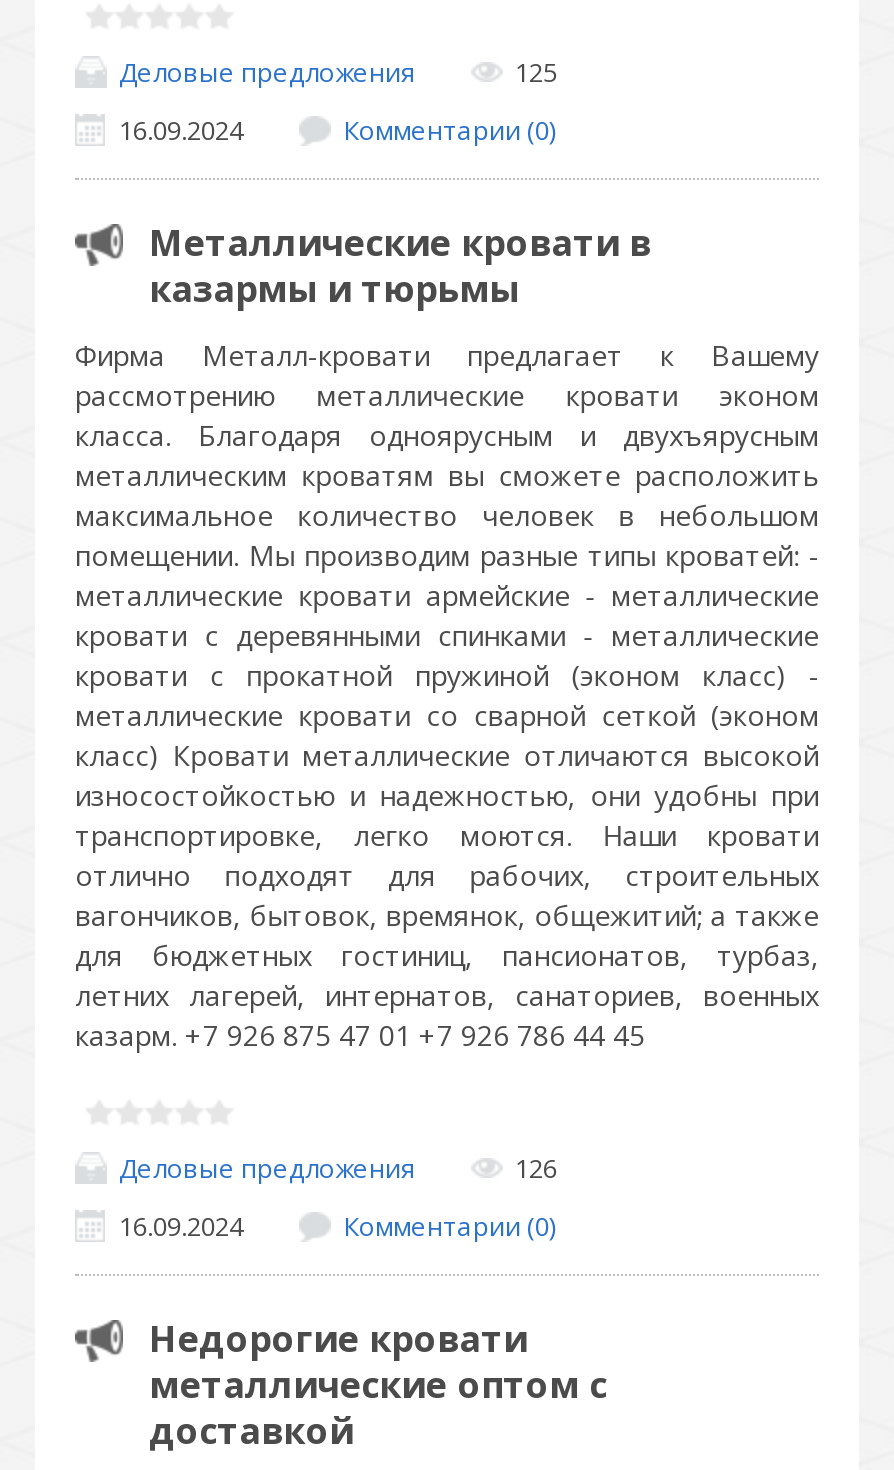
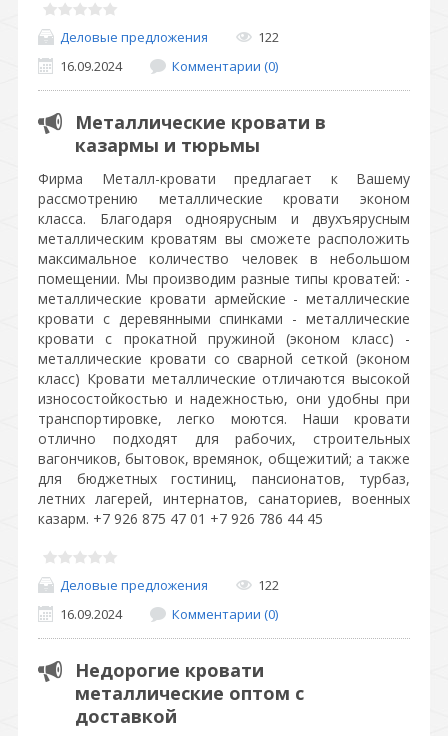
[515,53,557,89] 125 -> [258,27,279,45] 122
[515,1149,557,1185] 126 -> [258,575,279,593] 122

